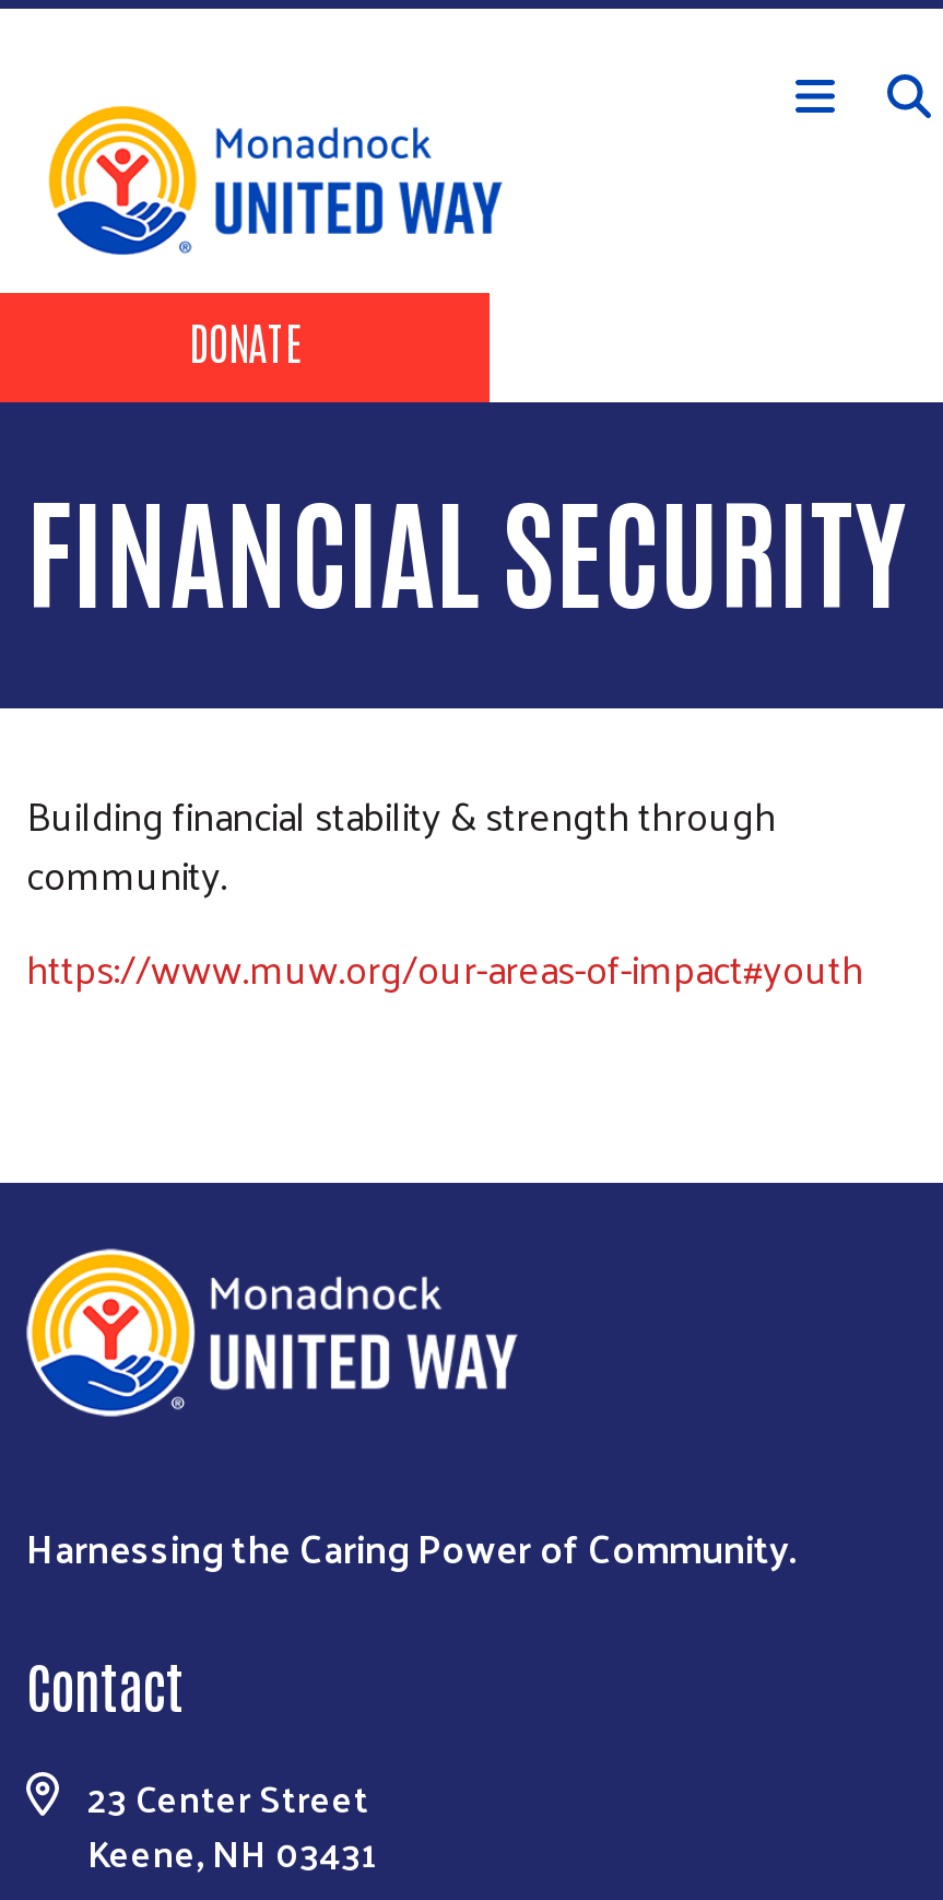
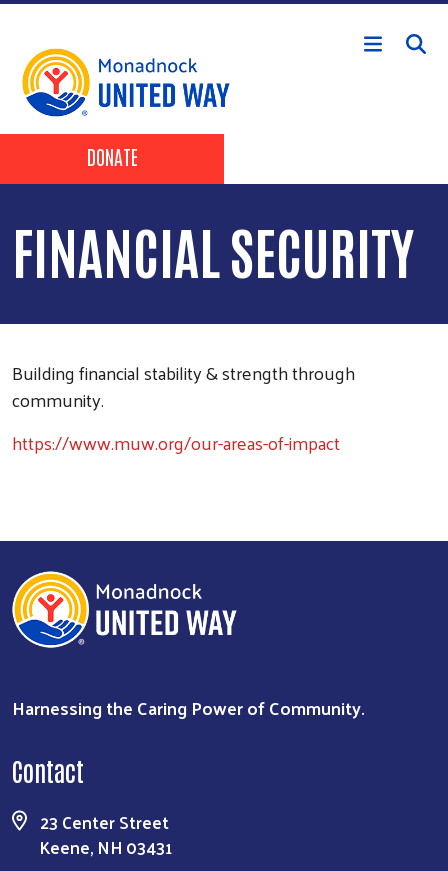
[26,931,863,1003] https://www.muw.org/our-areas-of-impact#youth -> [12,426,340,459] https://www.muw.org/our-areas-of-impact

